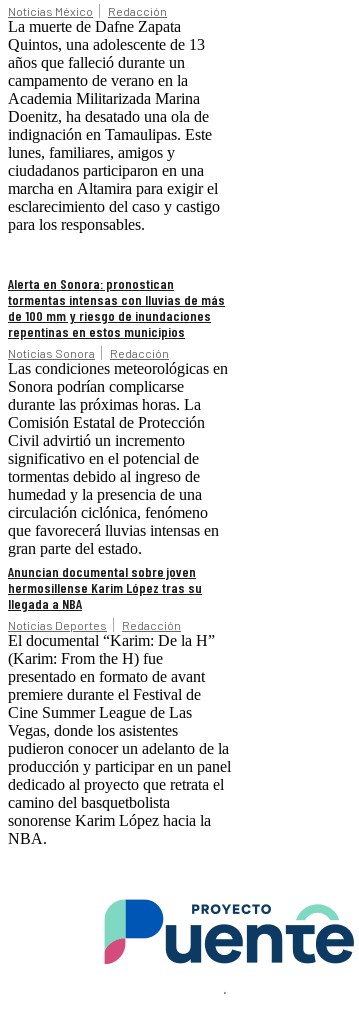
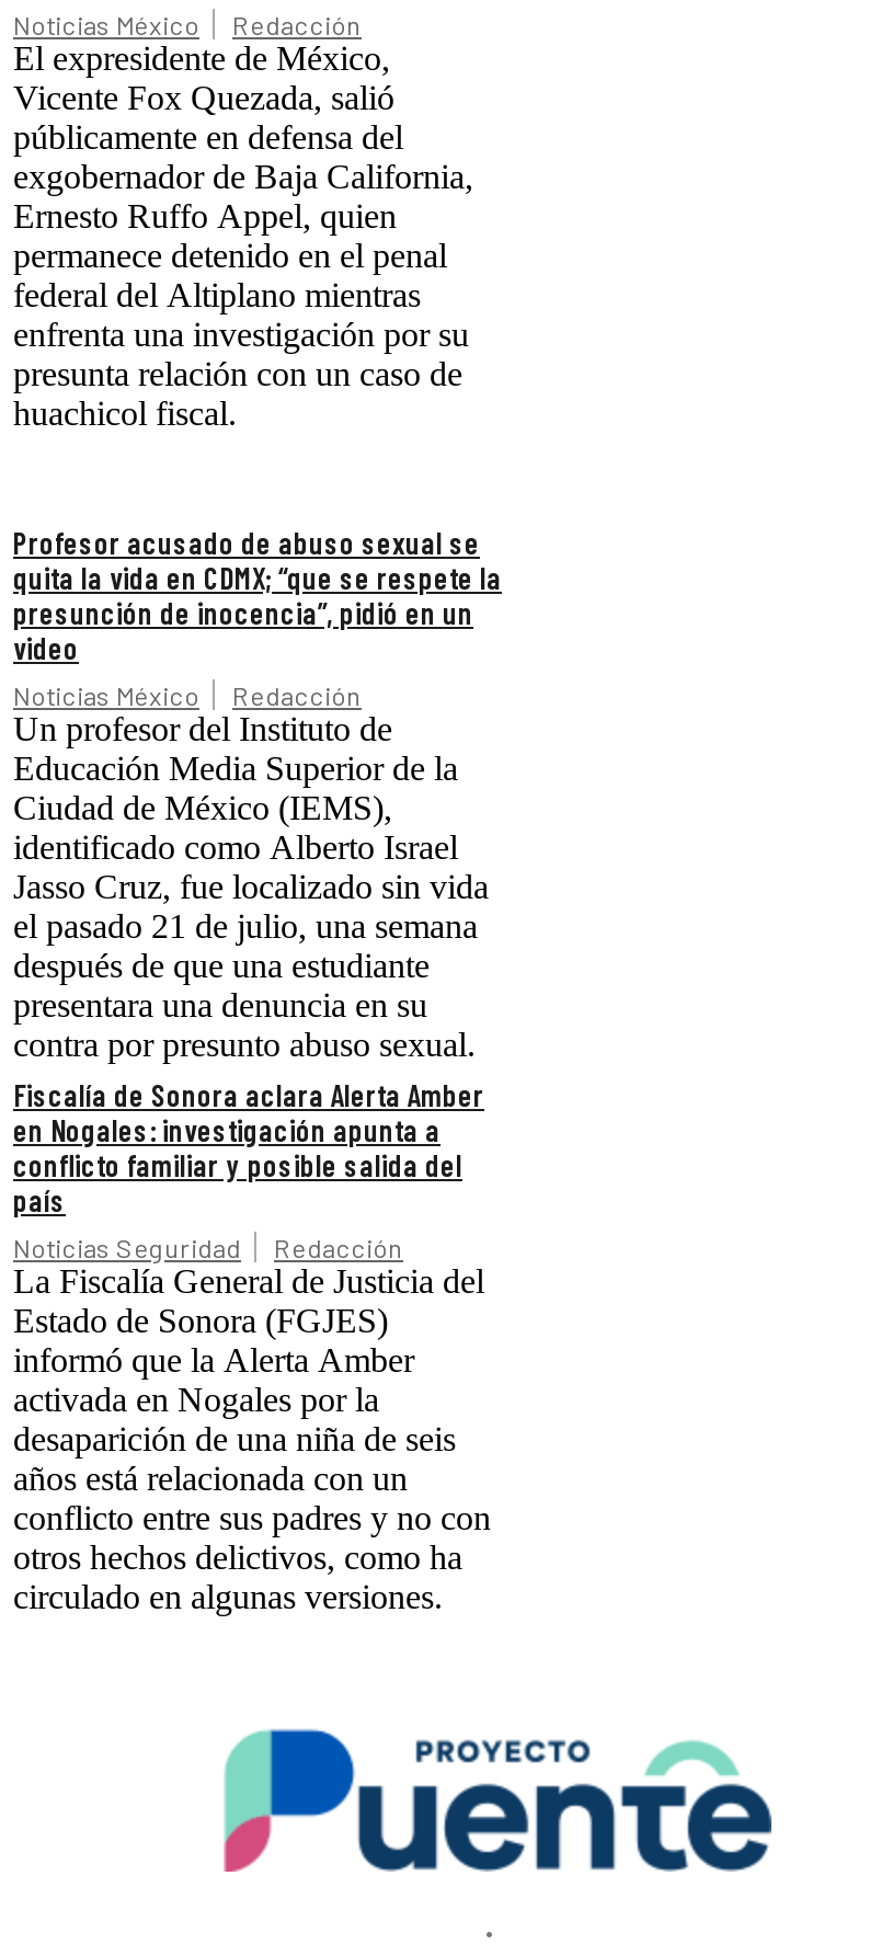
[8,18,220,233] La muerte de Dafne Zapata | Quintos, una adolescente de 13 | años que falleció durante un | campamento de verano en la | Academia Militarizada Marina | Doenitz, ha desatado una ola de | indignación en Tamaulipas. Este | lunes, familiares, amigos y | ciudadanos participaron en una | marcha en Altamira para exigir el | esclarecimiento del caso y castigo | para los responsables. -> [13,40,473,432] El expresidente de México, | Vicente Fox Quezada, salió | públicamente en defensa del | exgobernador de Baja California, | Ernesto Ruffo Appel, quien | permanece detenido en el penal | federal del Altiplano mientras | enfrenta una investigación por su | presunta relación con un caso de | huachicol fiscal.
[8,275,225,360] Alerta en Sonora: pronostican | tormentas intensas con lluvias de más | de 100 mm y riesgo de inundaciones | repentinas en estos municipios | Noticias Sonora -> [13,524,502,710] Profesor acusado de abuso sexual se | quita la vida en CDMX; “que se respete la | presunción de inocencia”, pidió en un | video | Noticias México
[8,360,228,632] Las condiciones meteorológicas en | Sonora podrían complicarse | durante las próximas horas. La | Comisión Estatal de Protección | Civil advirtió un incremento | significativo en el potencial de | tormentas debido al ingreso de | humedad y la presencia de una | circulación ciclónica, fenómeno | que favorecerá lluvias intensas en | gran parte del estado. | Anuncian documental sobre joven | hermosillense Karim López tras su | llegada a NBA | Noticias Deportes -> [13,710,489,1263] Un profesor del Instituto de | Educación Media Superior de la | Ciudad de México (IEMS), | identificado como Alberto Israel | Jasso Cruz, fue localizado sin vida | el pasado 21 de julio, una semana | después de que una estudiante | presentara una denuncia en su | contra por presunto abuso sexual. | Fiscalía de Sonora aclara Alerta Amber | en Nogales: investigación apunta a | conflicto familiar y posible salida del | país | Noticias Seguridad
[8,632,231,847] El documental “Karim: De la H” | (Karim: From the H) fue | presentado en formato de avant | premiere durante el Festival de | Cine Summer League de Las | Vegas, donde los asistentes | pudieron conocer un adelanto de la | producción y participar en un panel | dedicado al proyecto que retrata el | camino del basquetbolista | sonorense Karim López hacia la | NBA. -> [13,1263,491,1615] La Fiscalía General de Justicia del | Estado de Sonora (FGJES) | informó que la Alerta Amber | activada en Nogales por la | desaparición de una niña de seis | años está relacionada con un | conflicto entre sus padres y no con | otros hechos delictivos, como ha | circulado en algunas versiones.

